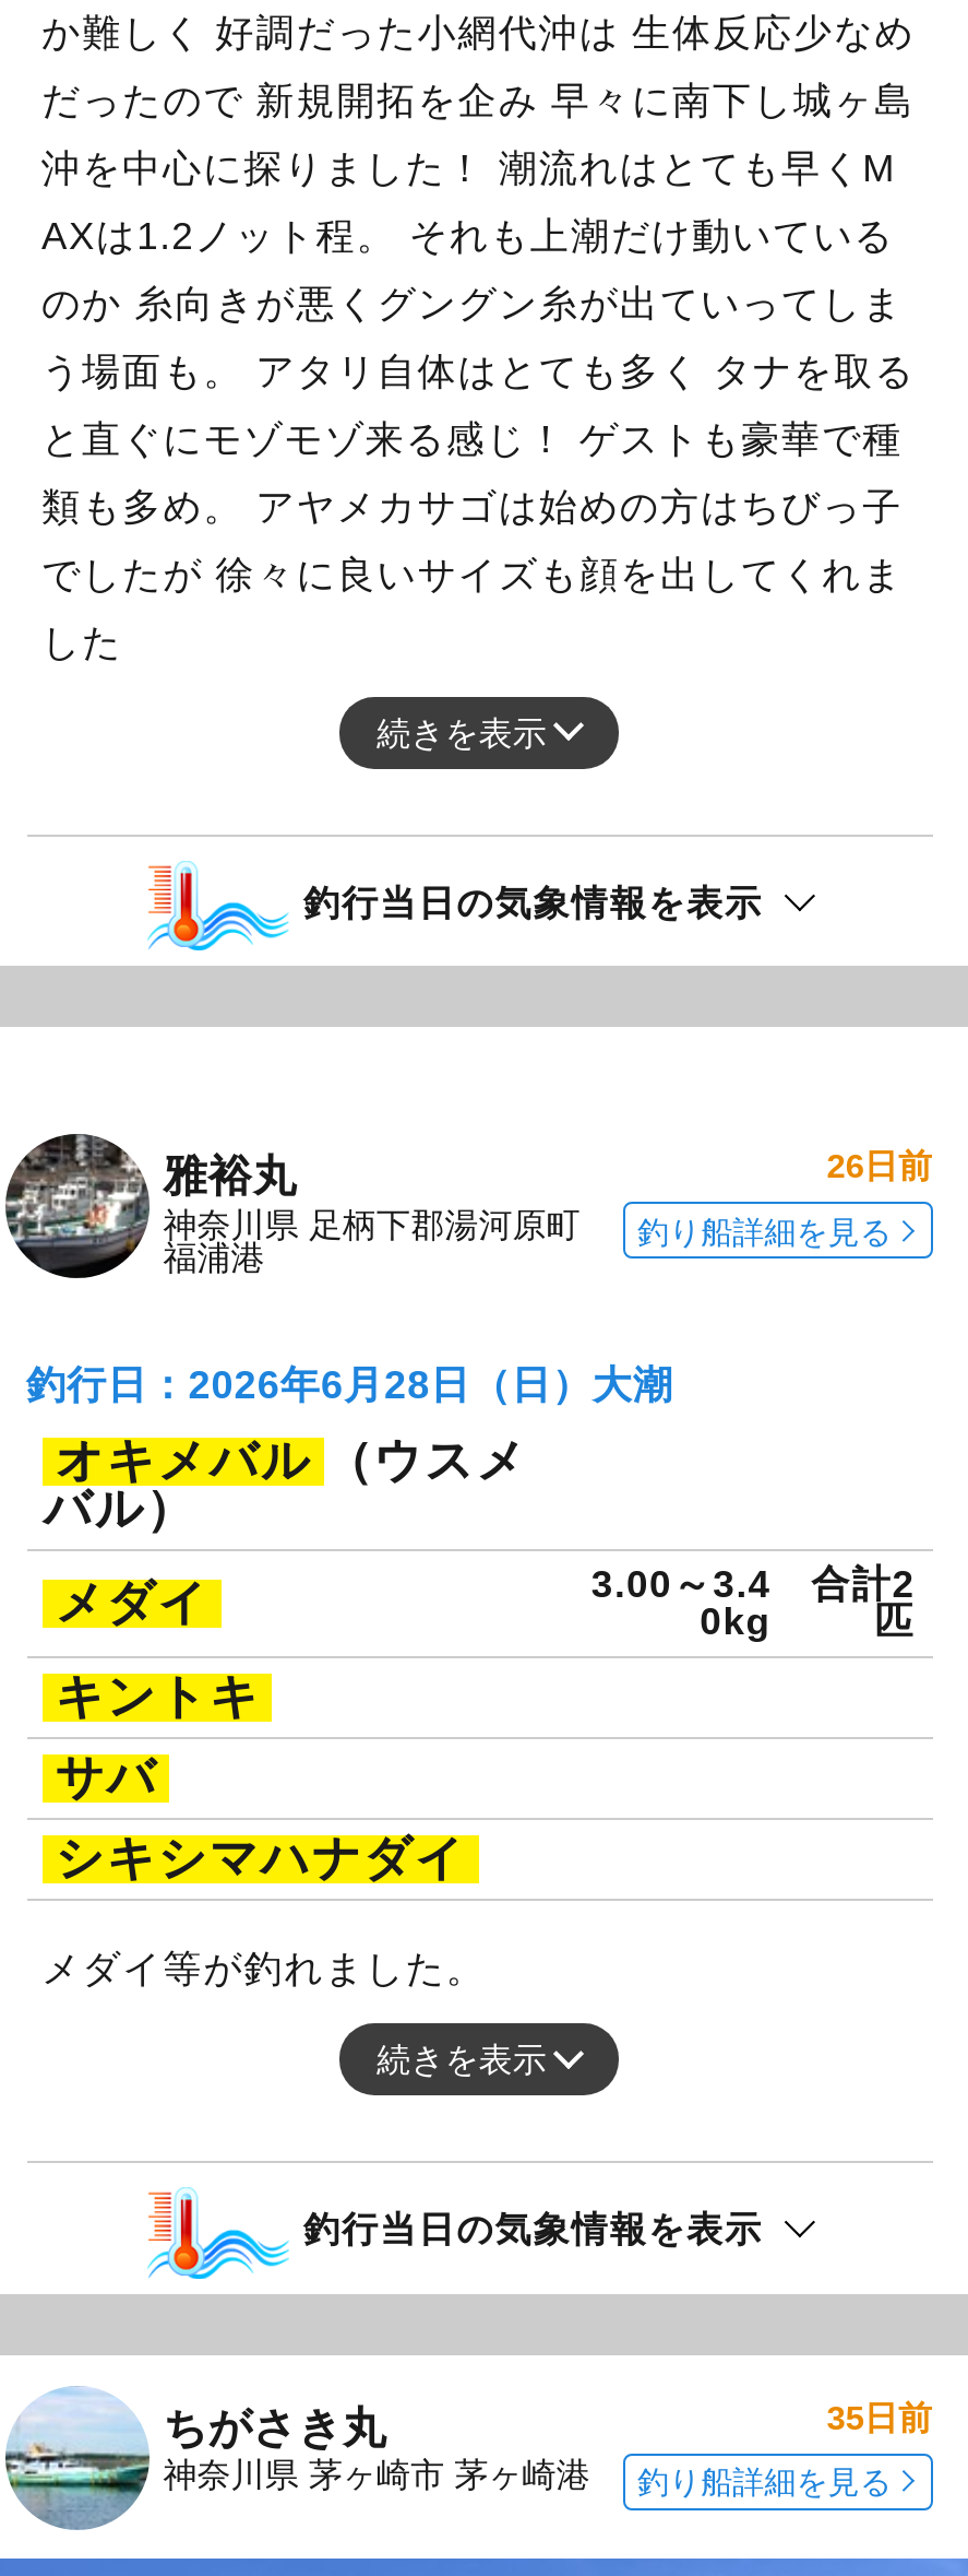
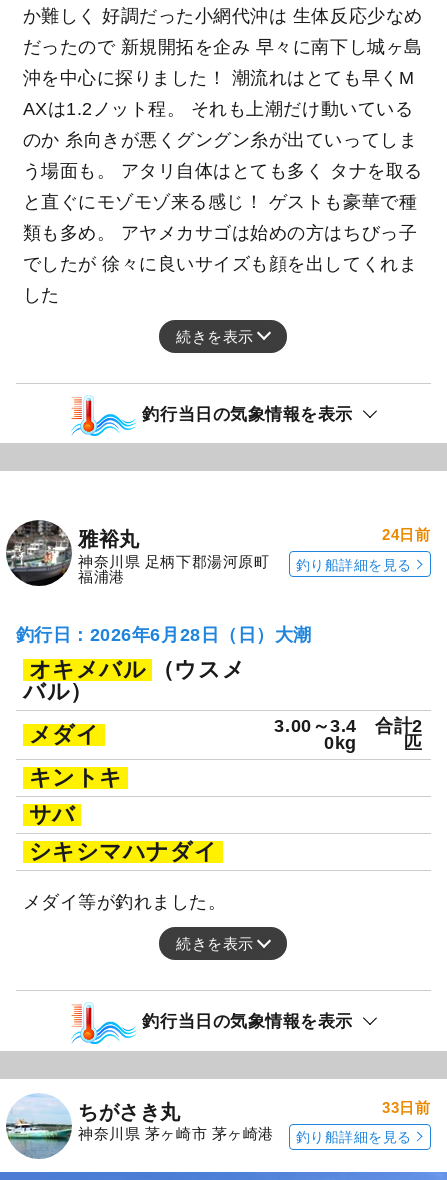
[827,1147,932,1184] 26日前 -> [382,526,430,543] 24日前
[827,2398,932,2435] 35日前 -> [382,1098,430,1115] 33日前

